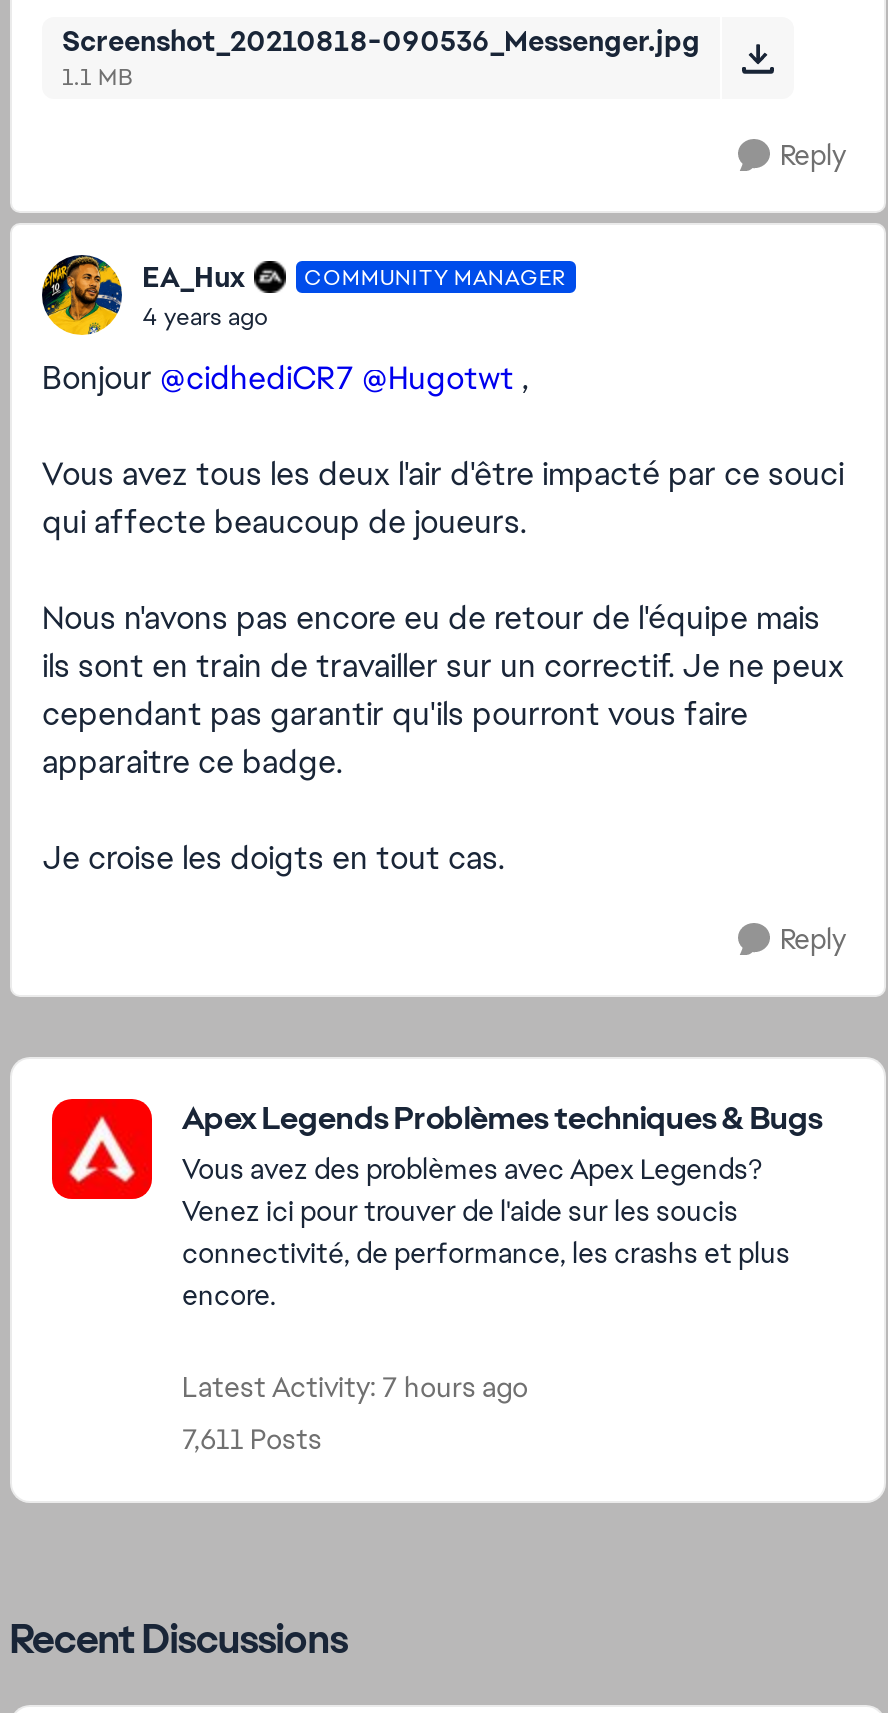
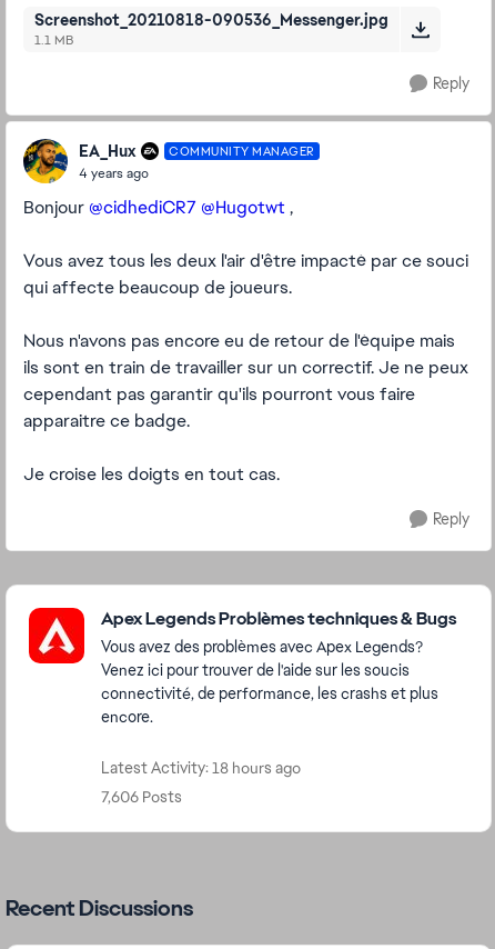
[182,1369,528,1405] Latest Activity: 7 hours ago -> [101,758,301,778] Latest Activity: 18 hours ago
[182,1421,322,1457] 7,611 Posts -> [101,787,182,807] 7,606 Posts

